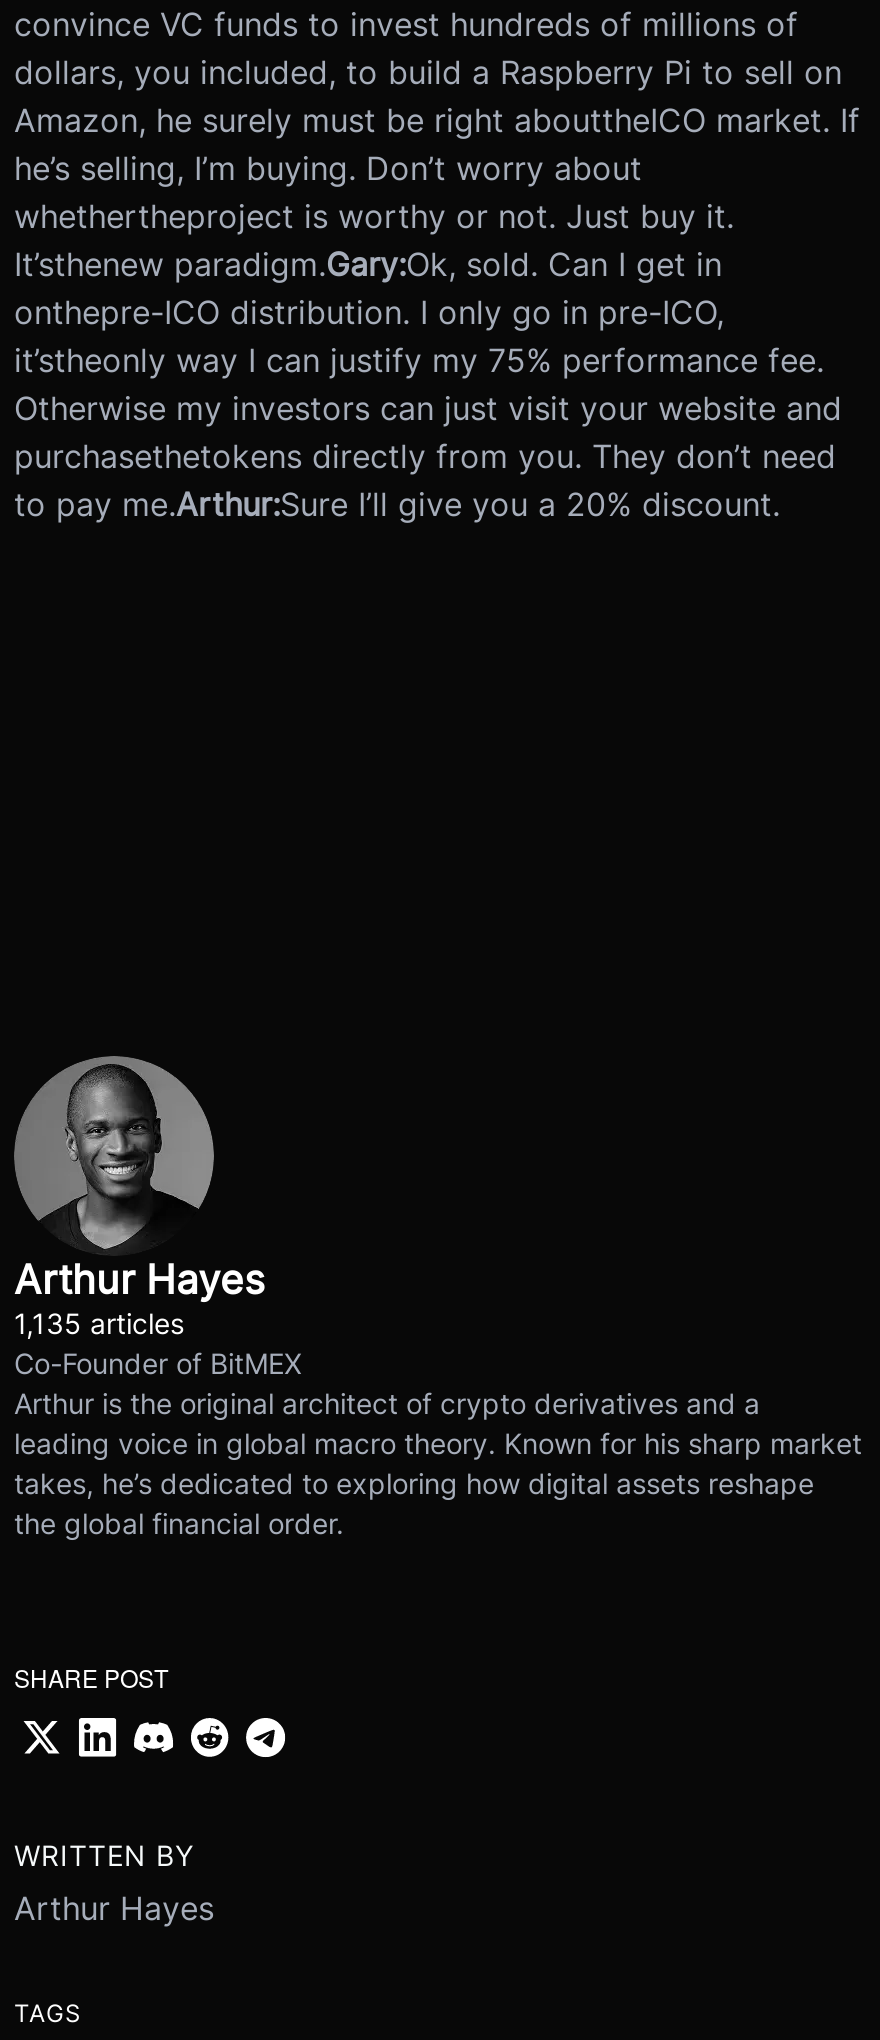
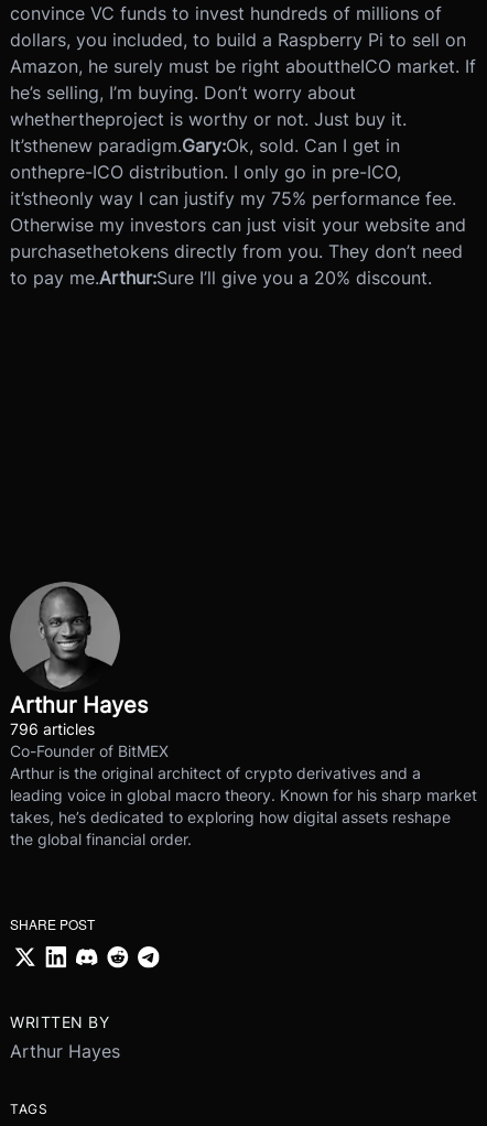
[14,1306,184,1340] 1,135 articles -> [10,719,95,738] 796 articles

